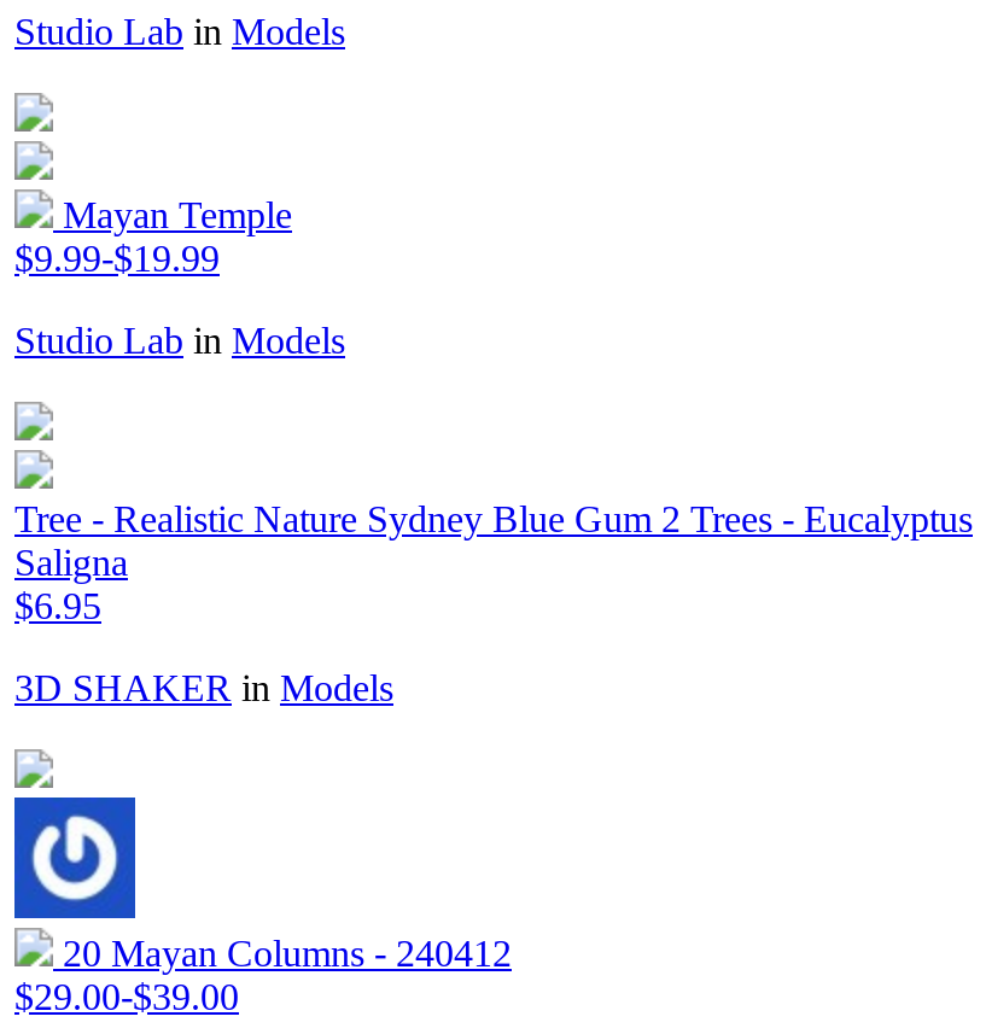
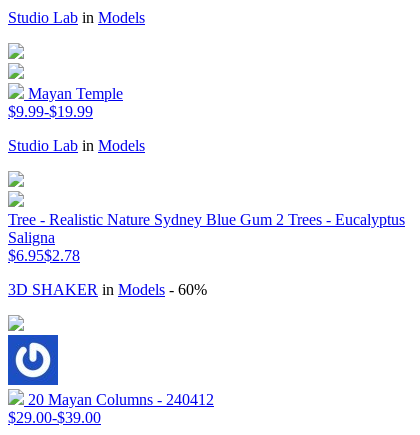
[14,585,101,626] $6.95 -> [8,247,80,264] $6.95$2.78
[14,667,393,708] 3D SHAKER in Models -> [8,281,207,298] 3D SHAKER in Models - 60%

